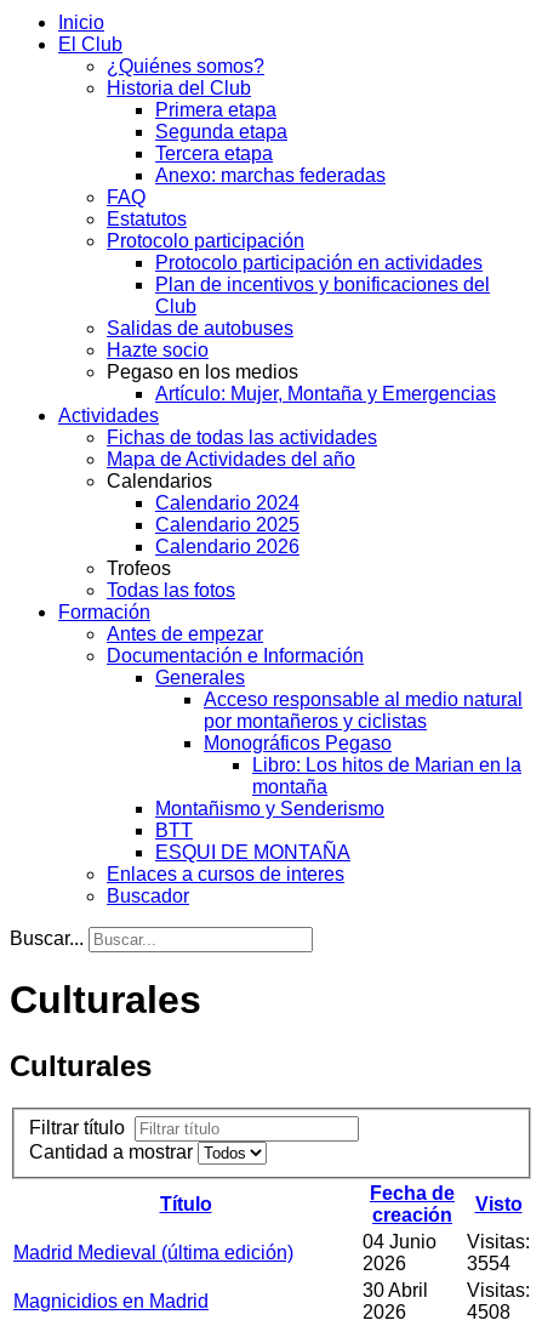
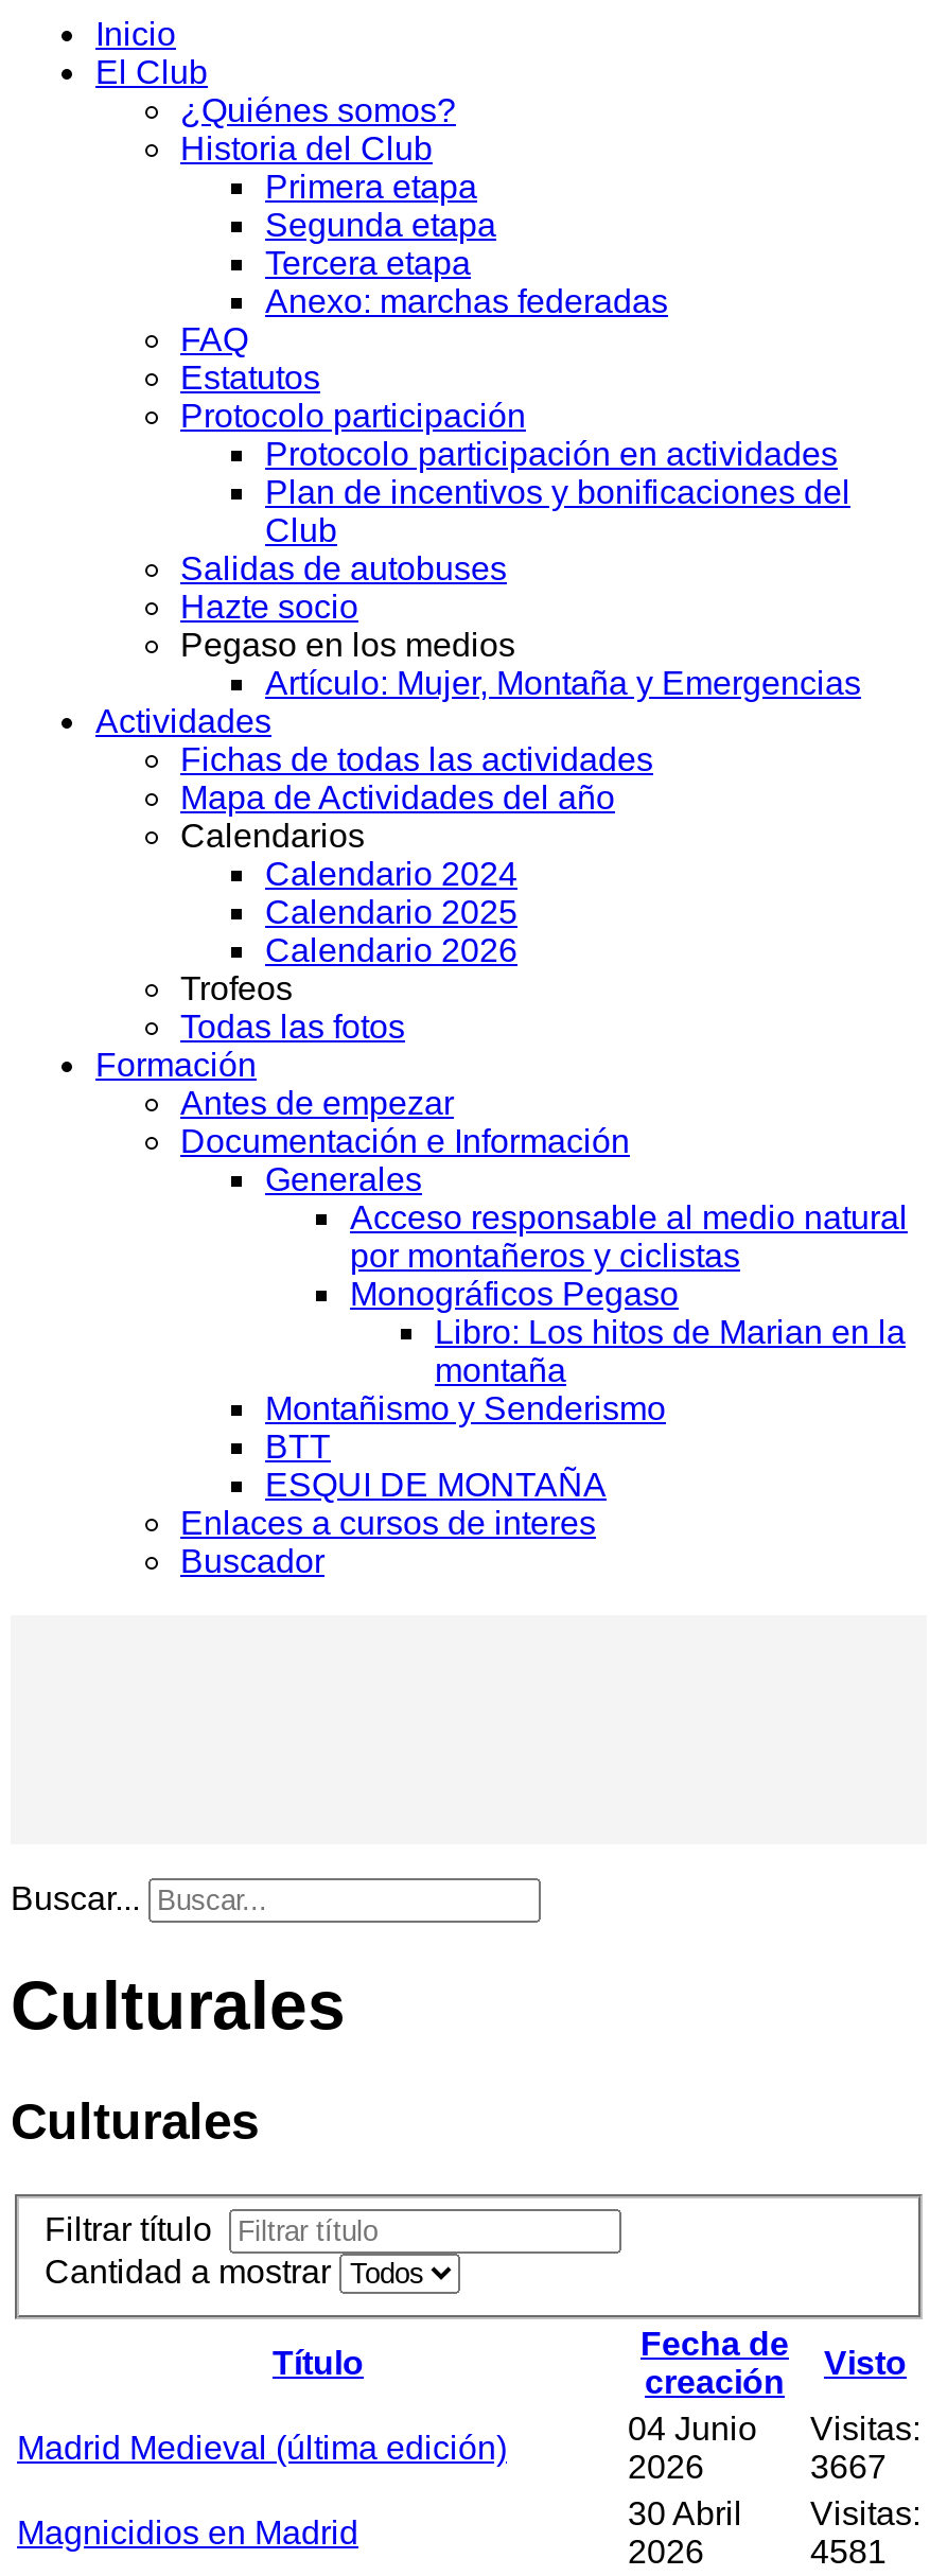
[467,1253,510,1274] 3554 -> [810,2449,887,2485] 3667
[467,1302,510,1323] 4508 -> [810,2534,887,2570] 4581

